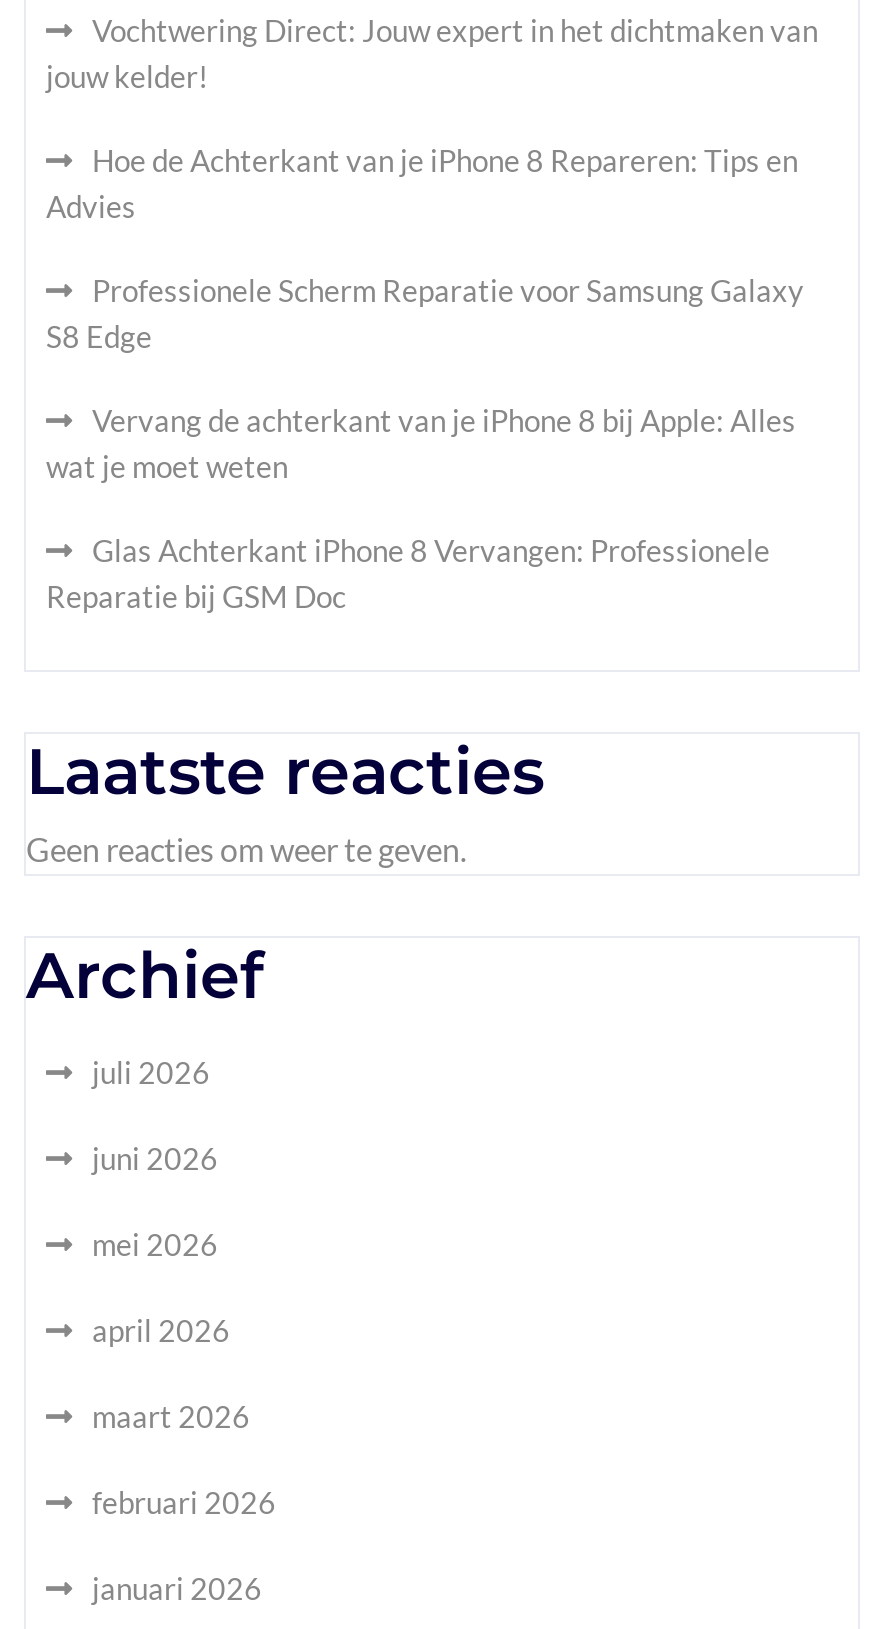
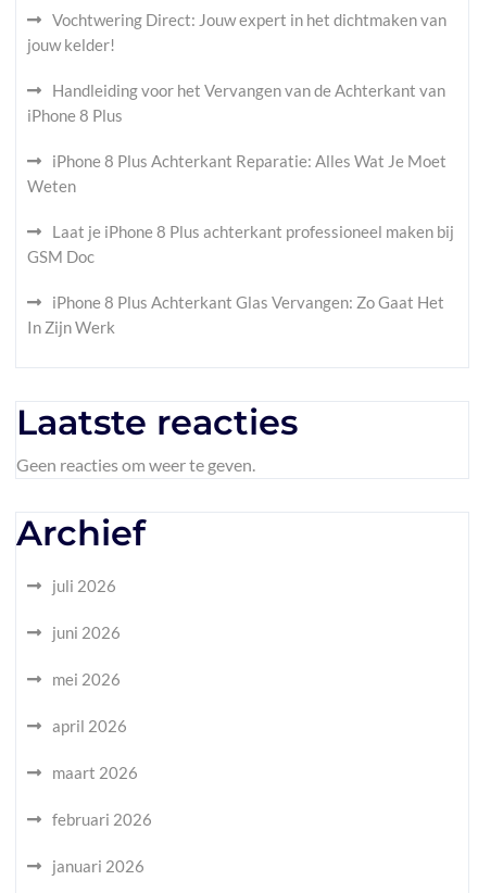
[46,142,798,224] Hoe de Achterkant van je iPhone 8 Repareren: Tips en | Advies -> [27,80,445,125] Handleiding voor het Vervangen van de Achterkant van | iPhone 8 Plus
[46,272,804,354] Professionele Scherm Reparatie voor Samsung Galaxy | S8 Edge -> [27,151,446,196] iPhone 8 Plus Achterkant Reparatie: Alles Wat Je Moet | Weten
[46,402,796,484] Vervang de achterkant van je iPhone 8 bij Apple: Alles | wat je moet weten -> [27,222,454,266] Laat je iPhone 8 Plus achterkant professioneel maken bij | GSM Doc
[46,532,770,614] Glas Achterkant iPhone 8 Vervangen: Professionele | Reparatie bij GSM Doc -> [27,292,444,337] iPhone 8 Plus Achterkant Glas Vervangen: Zo Gaat Het | In Zijn Werk

